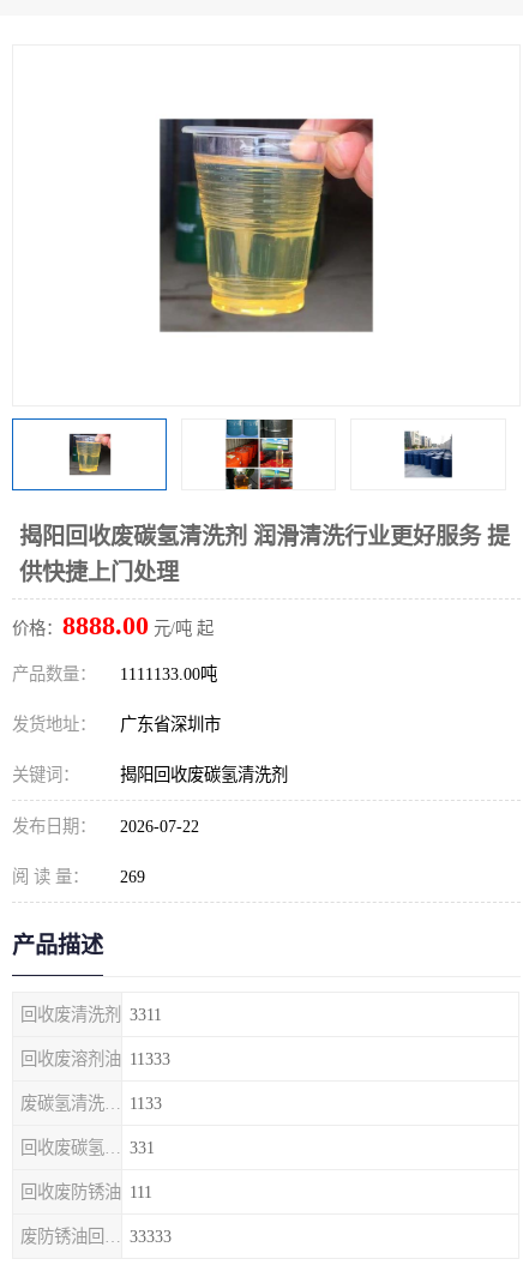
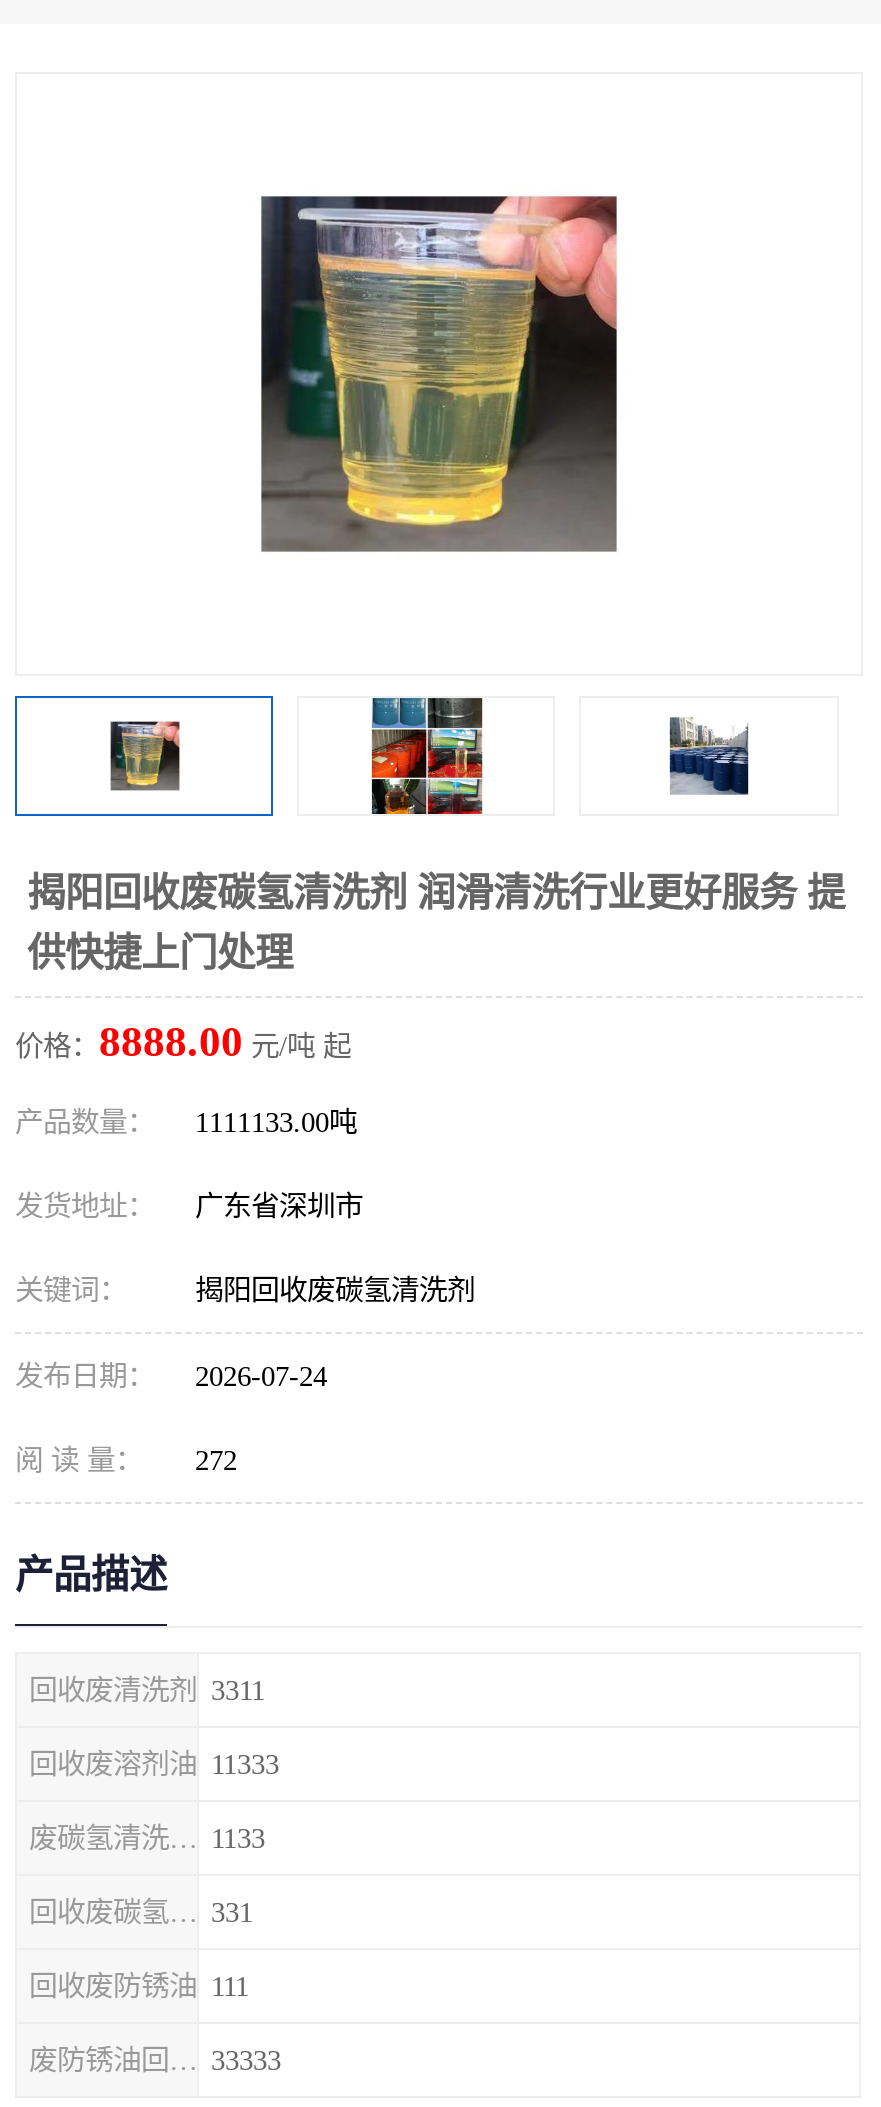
[12,817,199,836] 发布日期： 2026-07-22 -> [15,1360,327,1392] 发布日期： 2026-07-24
[12,867,145,886] 阅 读 量： 269 -> [15,1444,237,1476] 阅 读 量： 272

